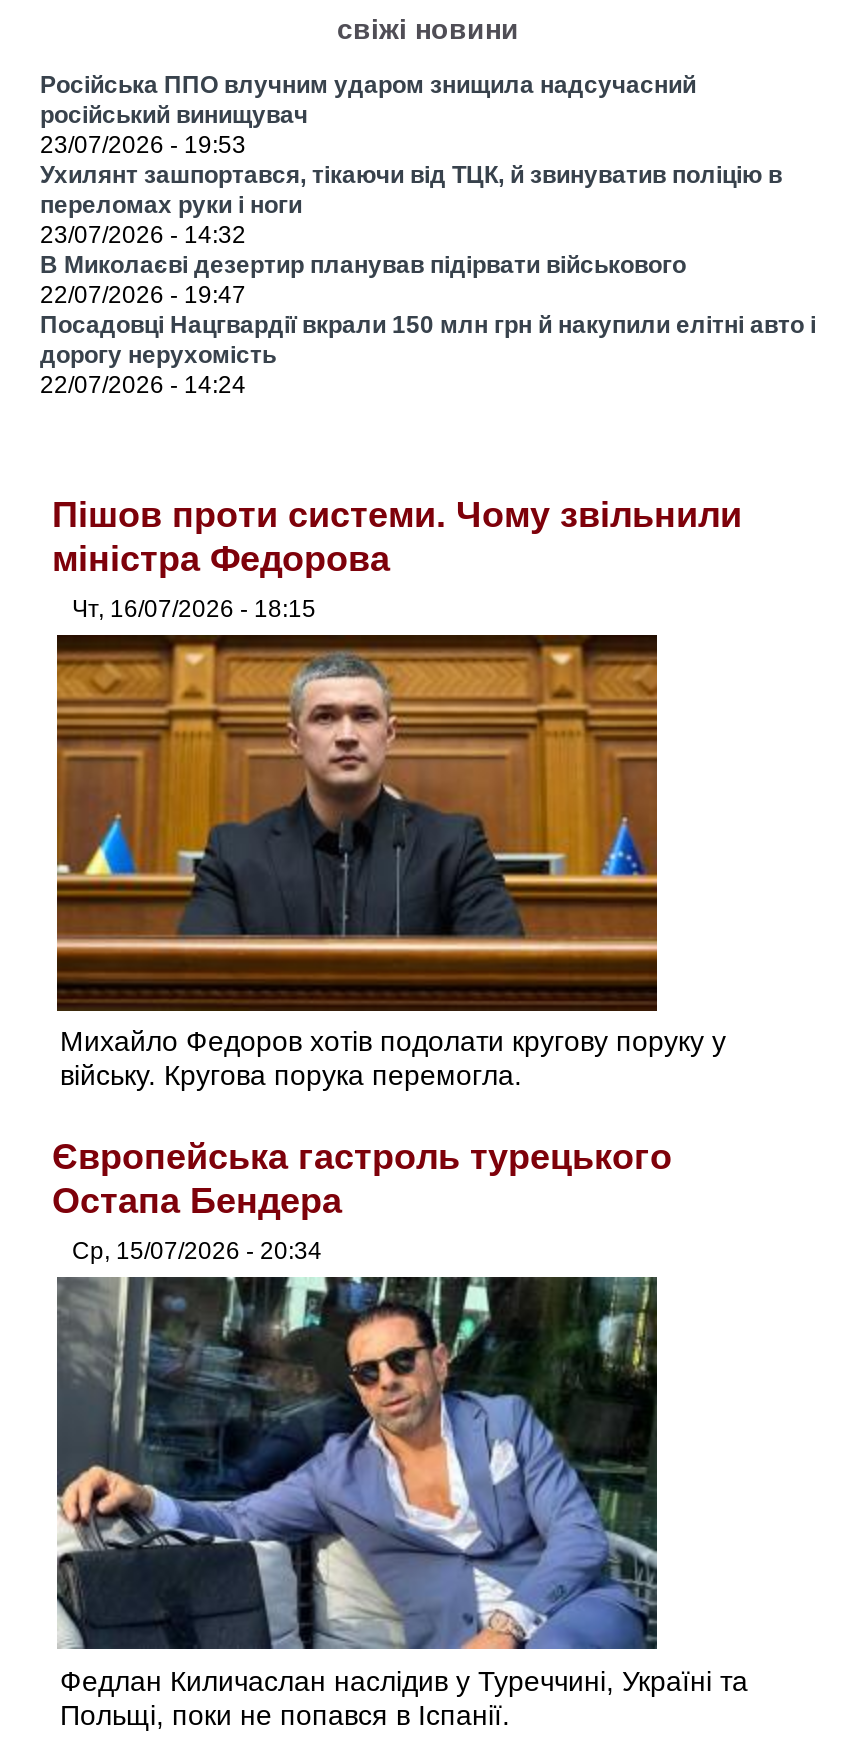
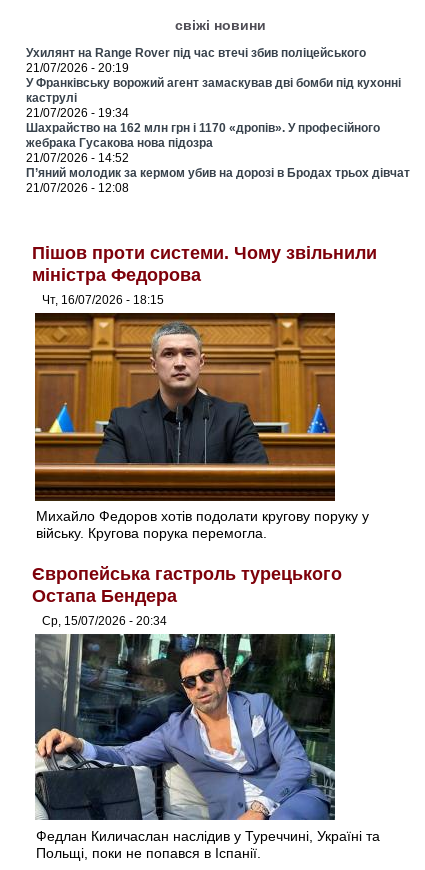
[40,71,816,399] Російська ППО влучним ударом знищила надсучасний | російський винищувач | 23/07/2026 - 19:53 | Ухилянт зашпортався, тікаючи від ТЦК, й звинуватив поліцію в | переломах руки і ноги | 23/07/2026 - 14:32 | В Миколаєві дезертир планував підірвати військового | 22/07/2026 - 19:47 | Посадовці Нацгвардії вкрали 150 млн грн й накупили елітні авто і | дорогу нерухомість | 22/07/2026 - 14:24 -> [26,46,410,195] Ухилянт на Range Rover під час втечі збив поліцейського | 21/07/2026 - 20:19 | У Франківську ворожий агент замаскував дві бомби під кухонні | каструлі | 21/07/2026 - 19:34 | Шахрайство на 162 млн грн і 1170 «дропів». У професійного | жебрака Гусакова нова підозра | 21/07/2026 - 14:52 | П’яний молодик за кермом убив на дорозі в Бродах трьох дівчат | 21/07/2026 - 12:08

